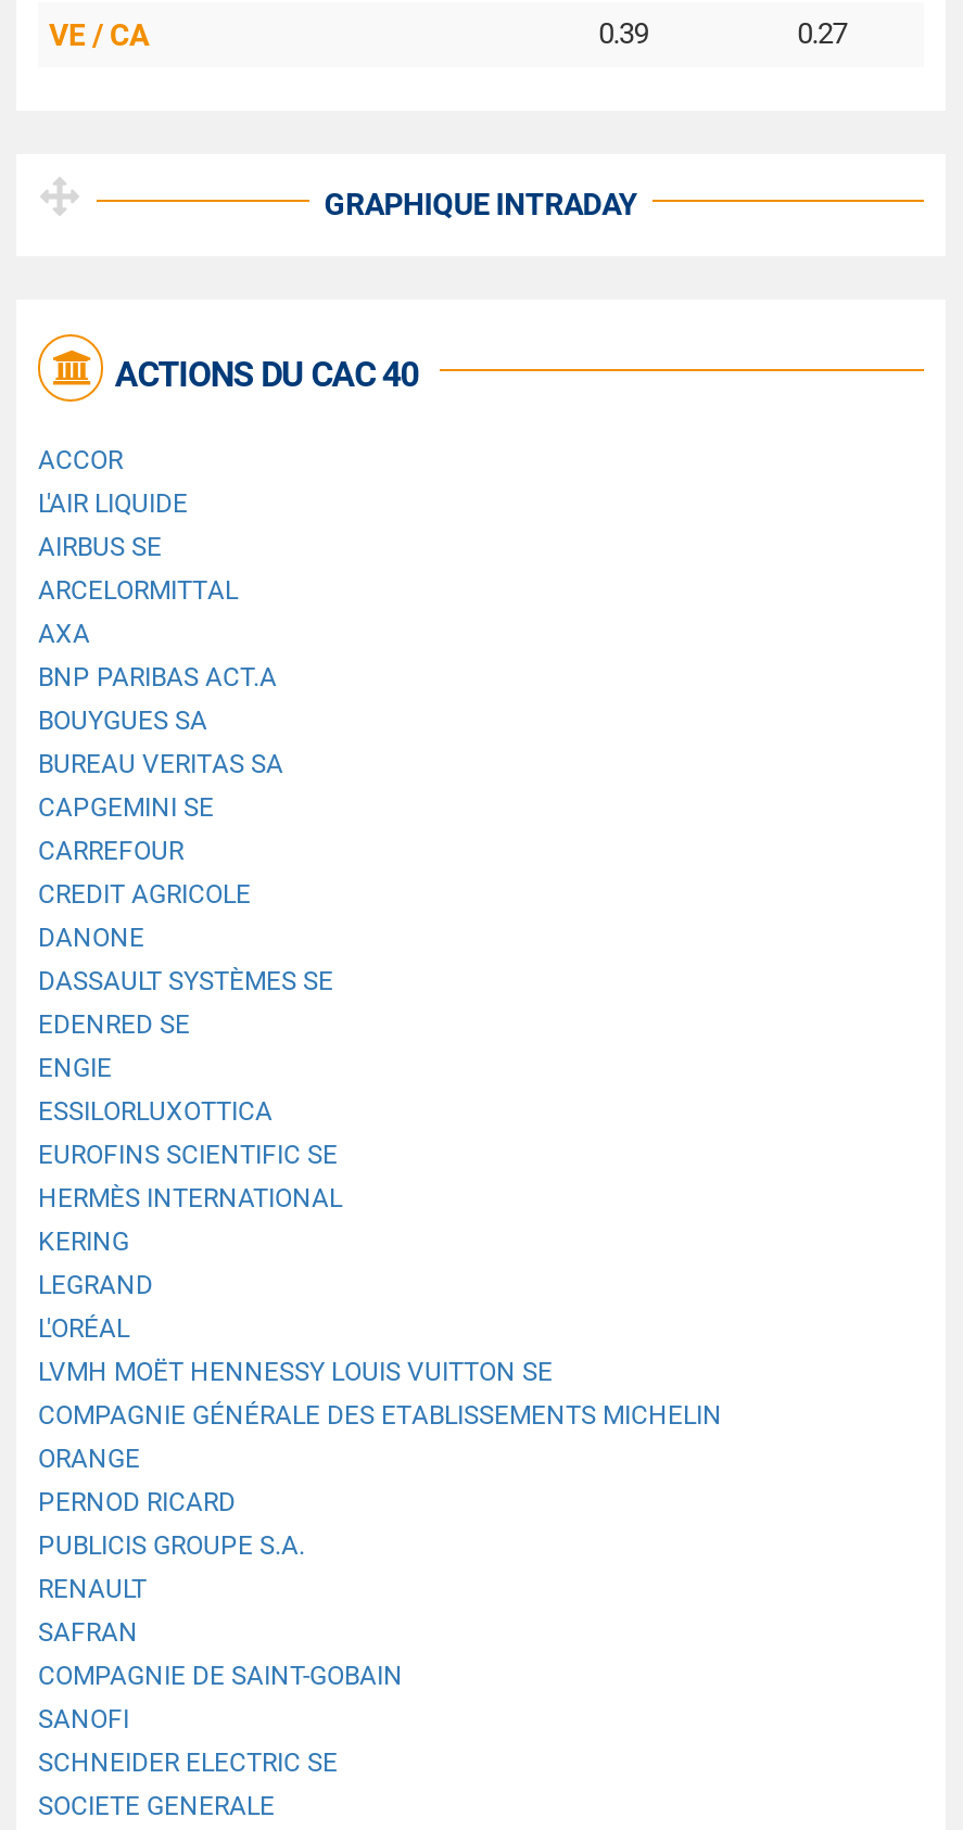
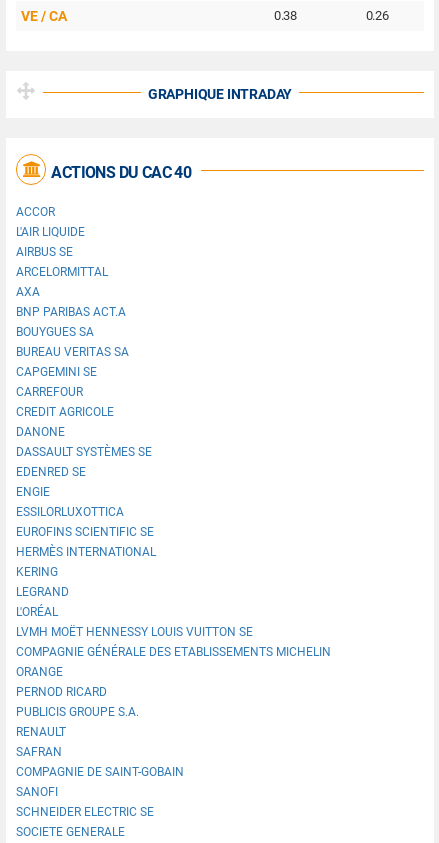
[598,18,648,50] 0.39 -> [274,8,297,23] 0.38
[797,18,847,50] 0.27 -> [366,8,388,23] 0.26

